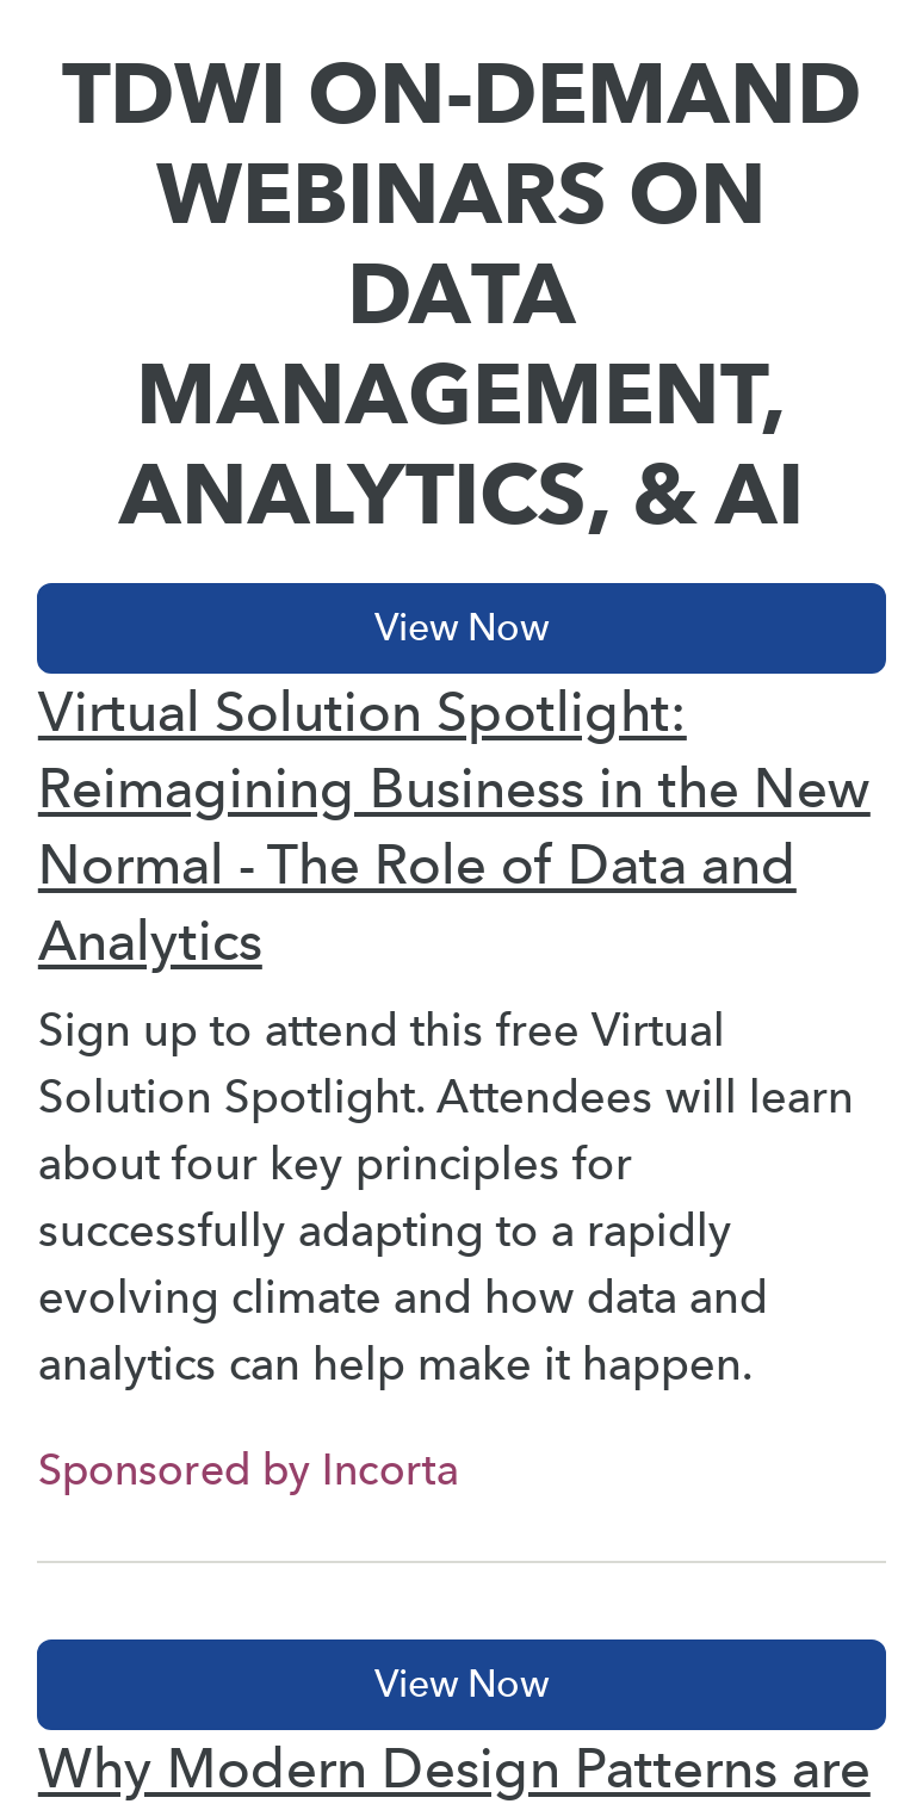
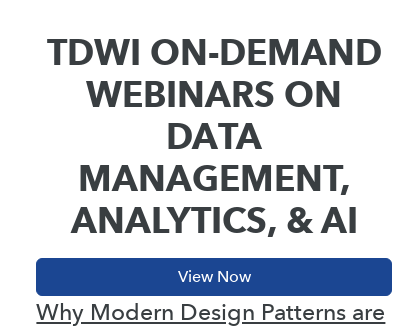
[38,678,870,1496] Virtual Solution Spotlight: | Reimagining Business in the New | Normal - The Role of Data and | Analytics | Sign up to attend this free Virtual | Solution Spotlight. Attendees will learn | about four key principles for | successfully adapting to a rapidly | evolving climate and how data and | analytics can help make it happen. | Sponsored by Incorta -> none

